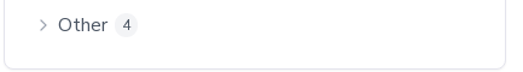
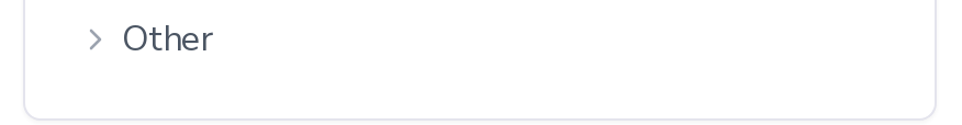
[122,15,130,35] 4 -> none

